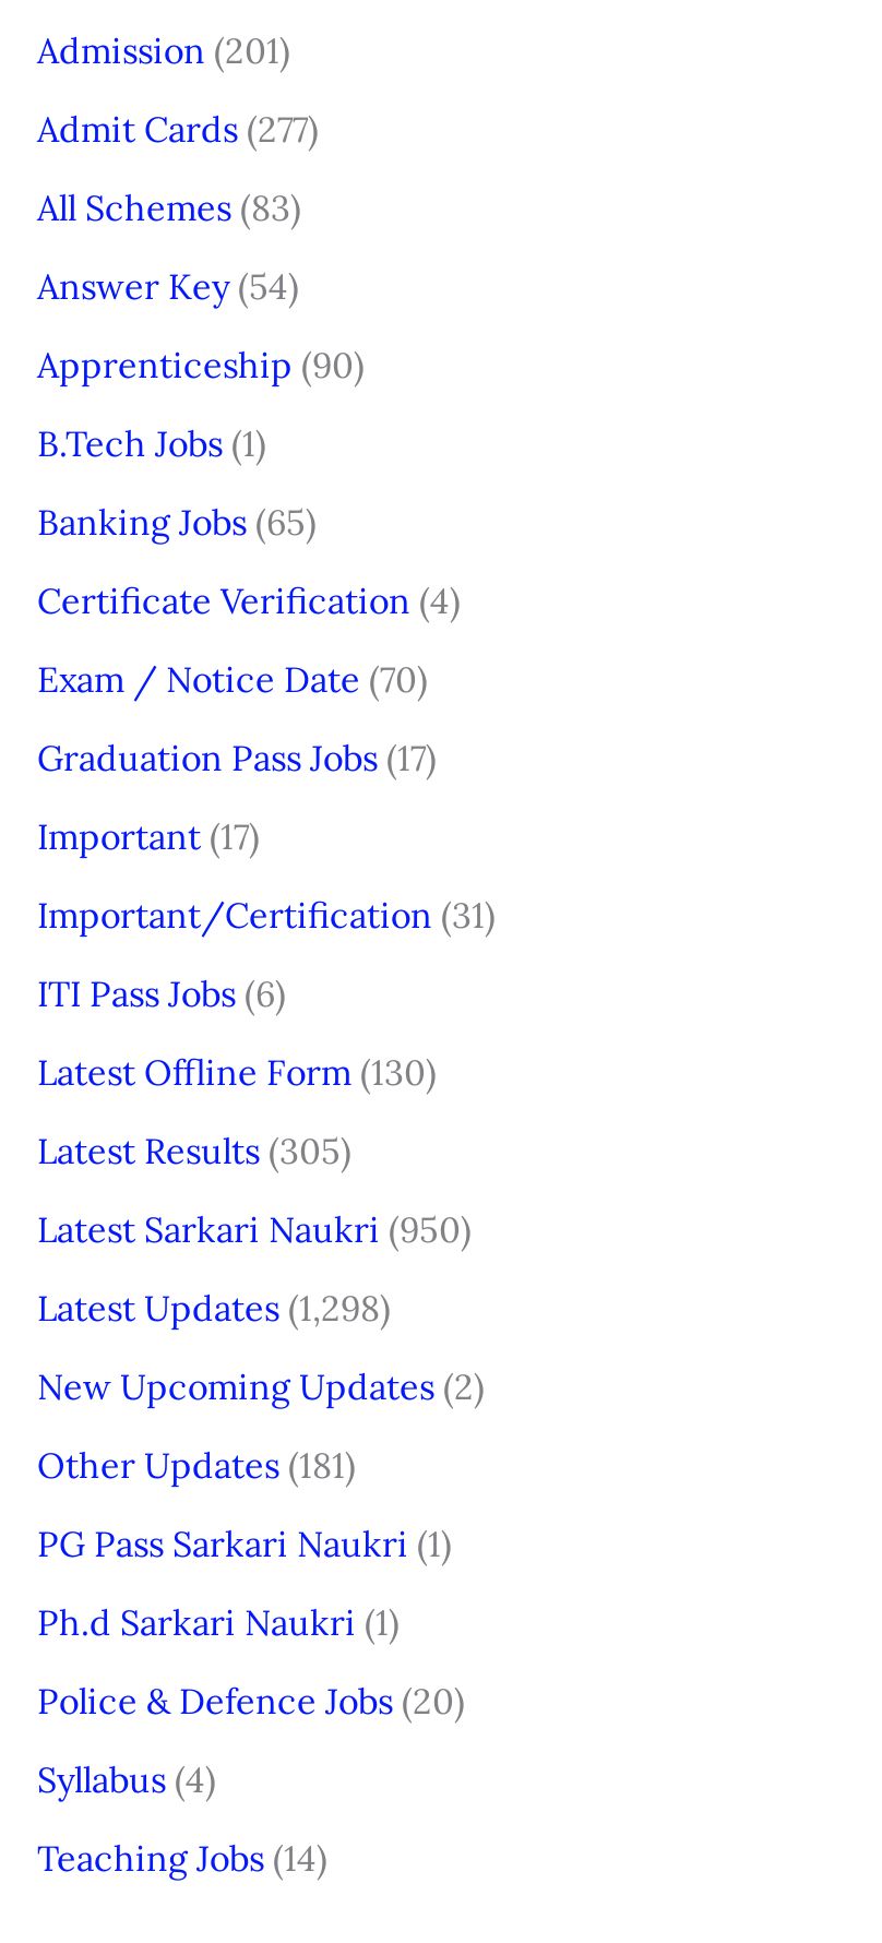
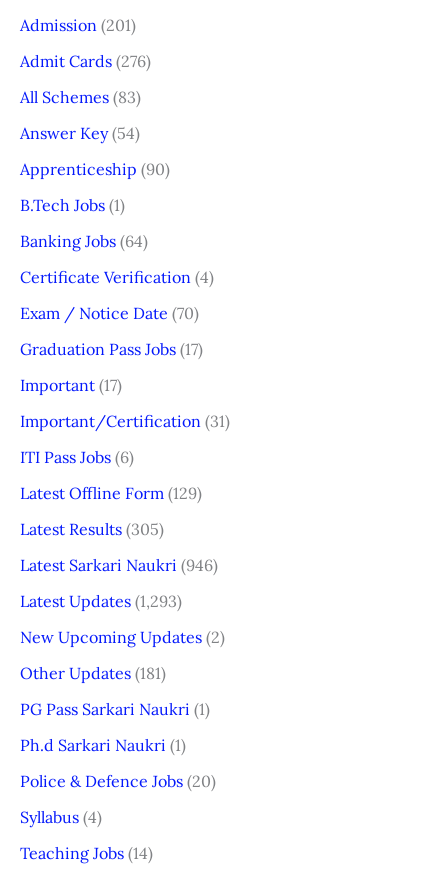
[37,106,319,150] Admit Cards (277) -> [20,51,151,71] Admit Cards (276)
[37,499,317,543] Banking Jobs (65) -> [20,231,148,251] Banking Jobs (64)
[37,1049,437,1093] Latest Offline Form (130) -> [20,483,202,503] Latest Offline Form (129)
[37,1206,472,1250] Latest Sarkari Naukri (950) -> [20,555,218,575] Latest Sarkari Naukri (946)
[37,1285,391,1329] Latest Updates (1,298) -> [20,591,182,611] Latest Updates (1,293)

